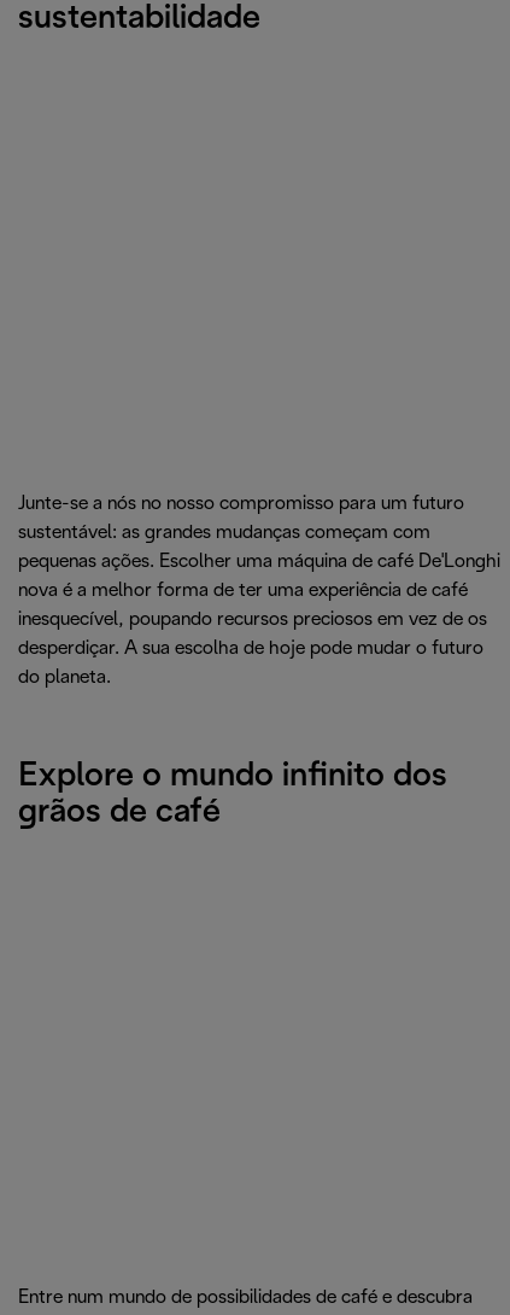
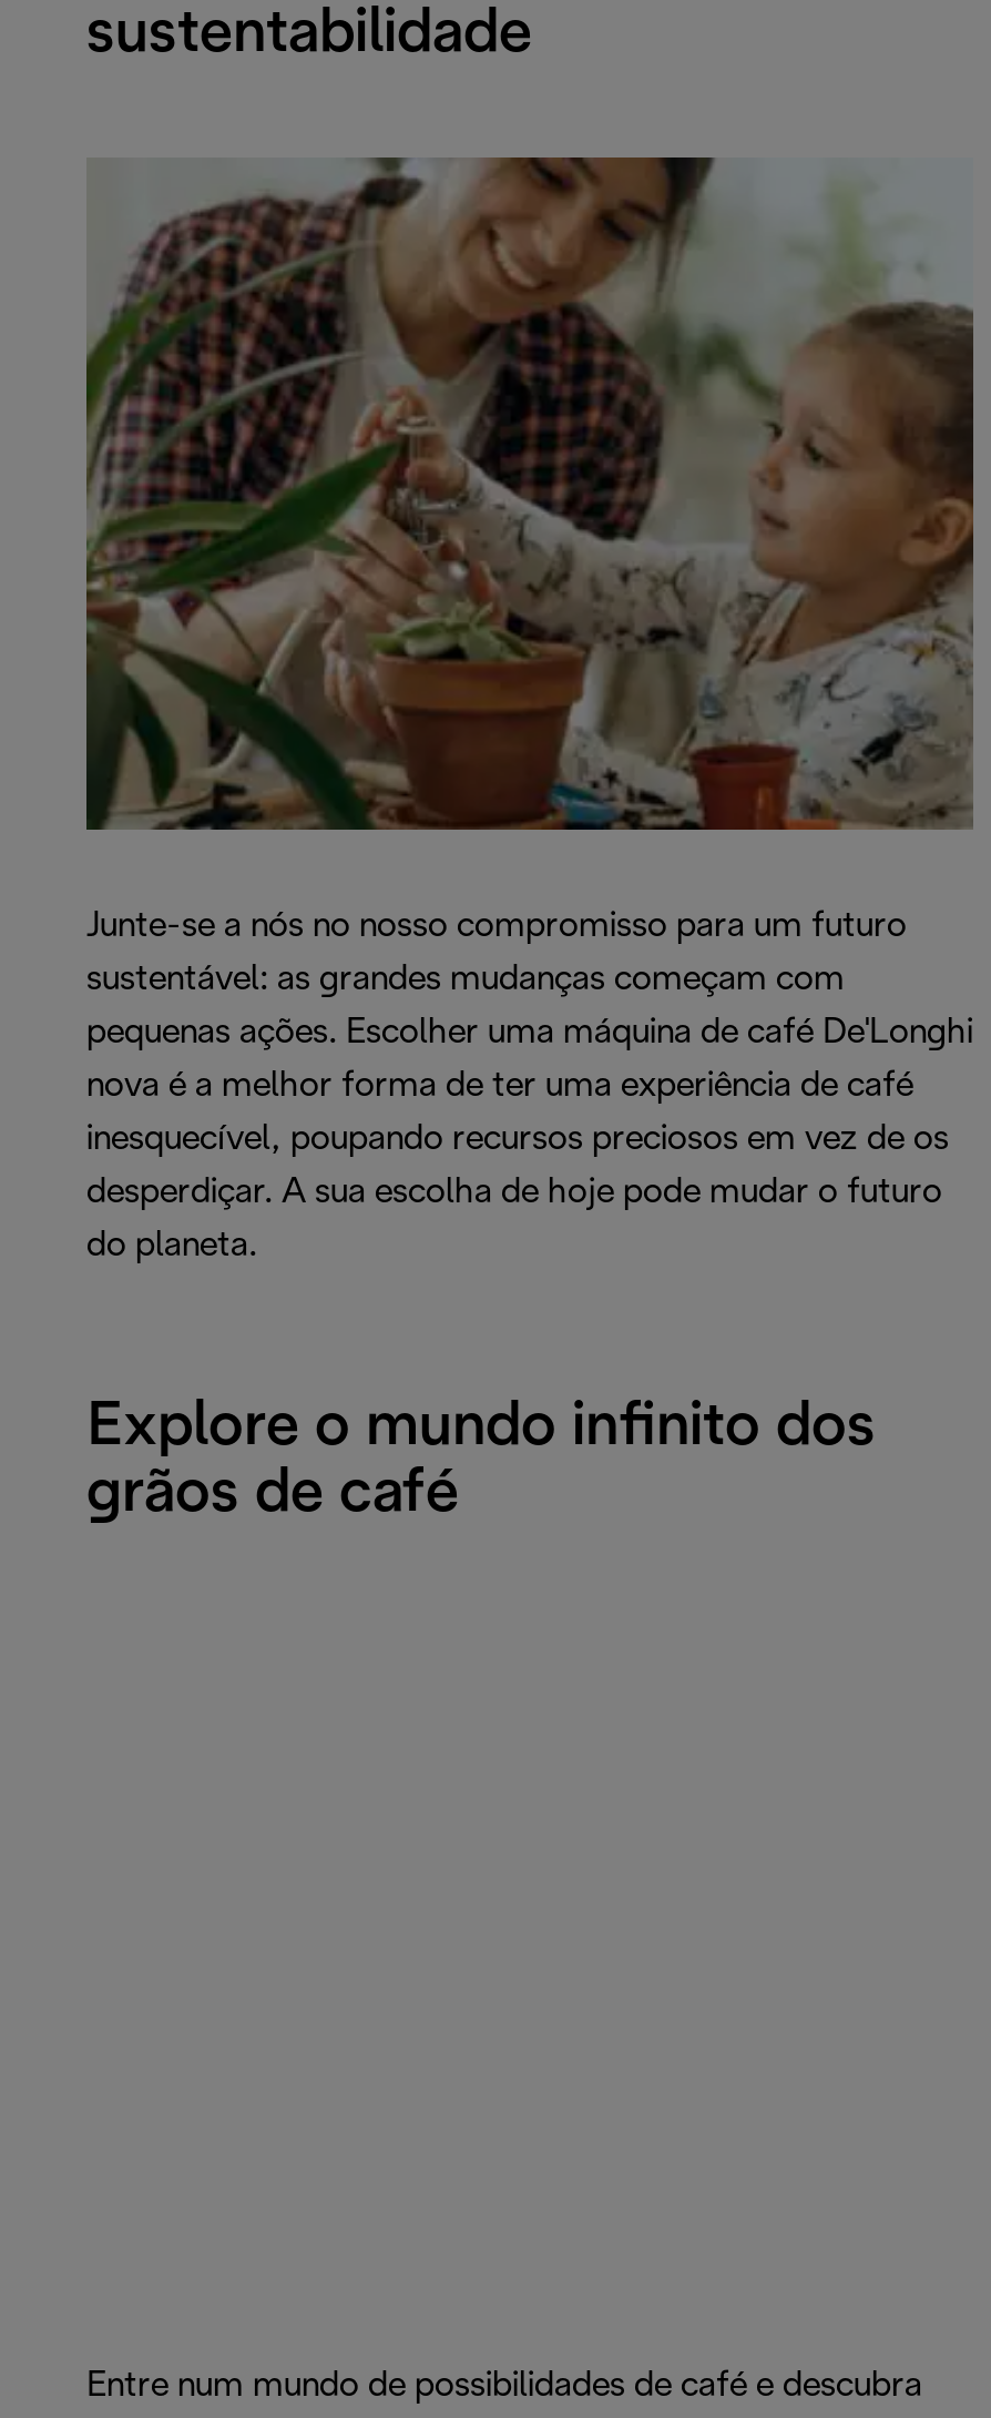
none -> [84,155,975,832] [image]

